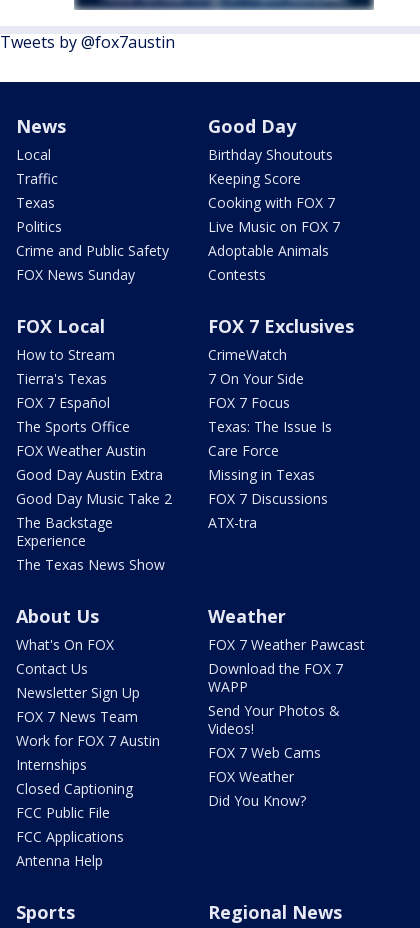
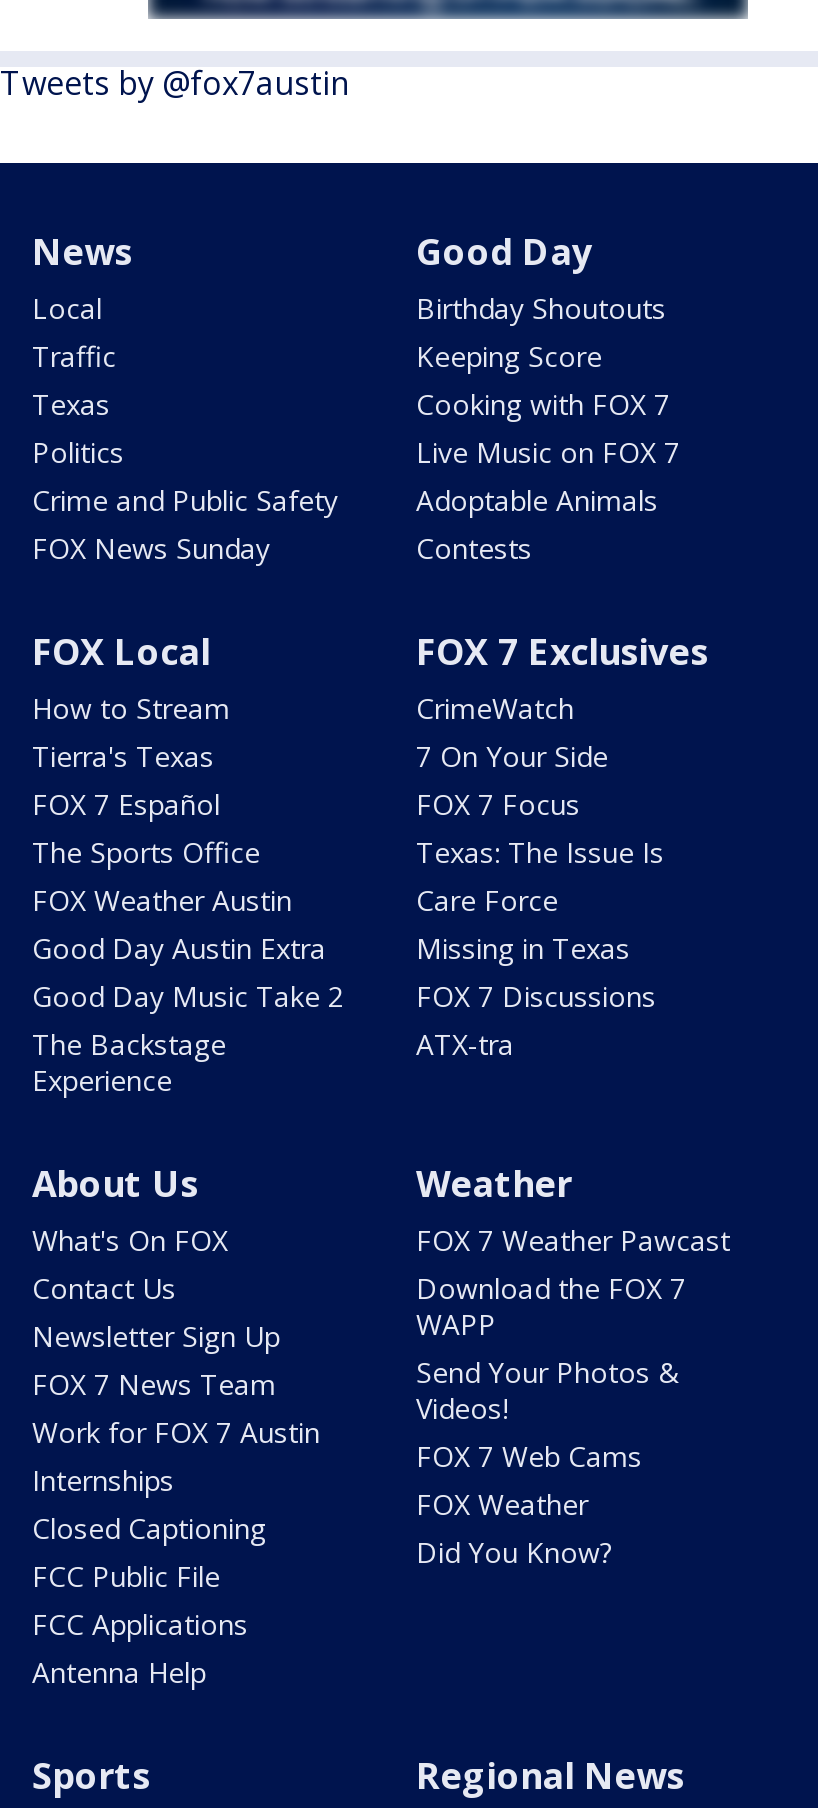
[16,555,165,574] The Texas News Show -> none

